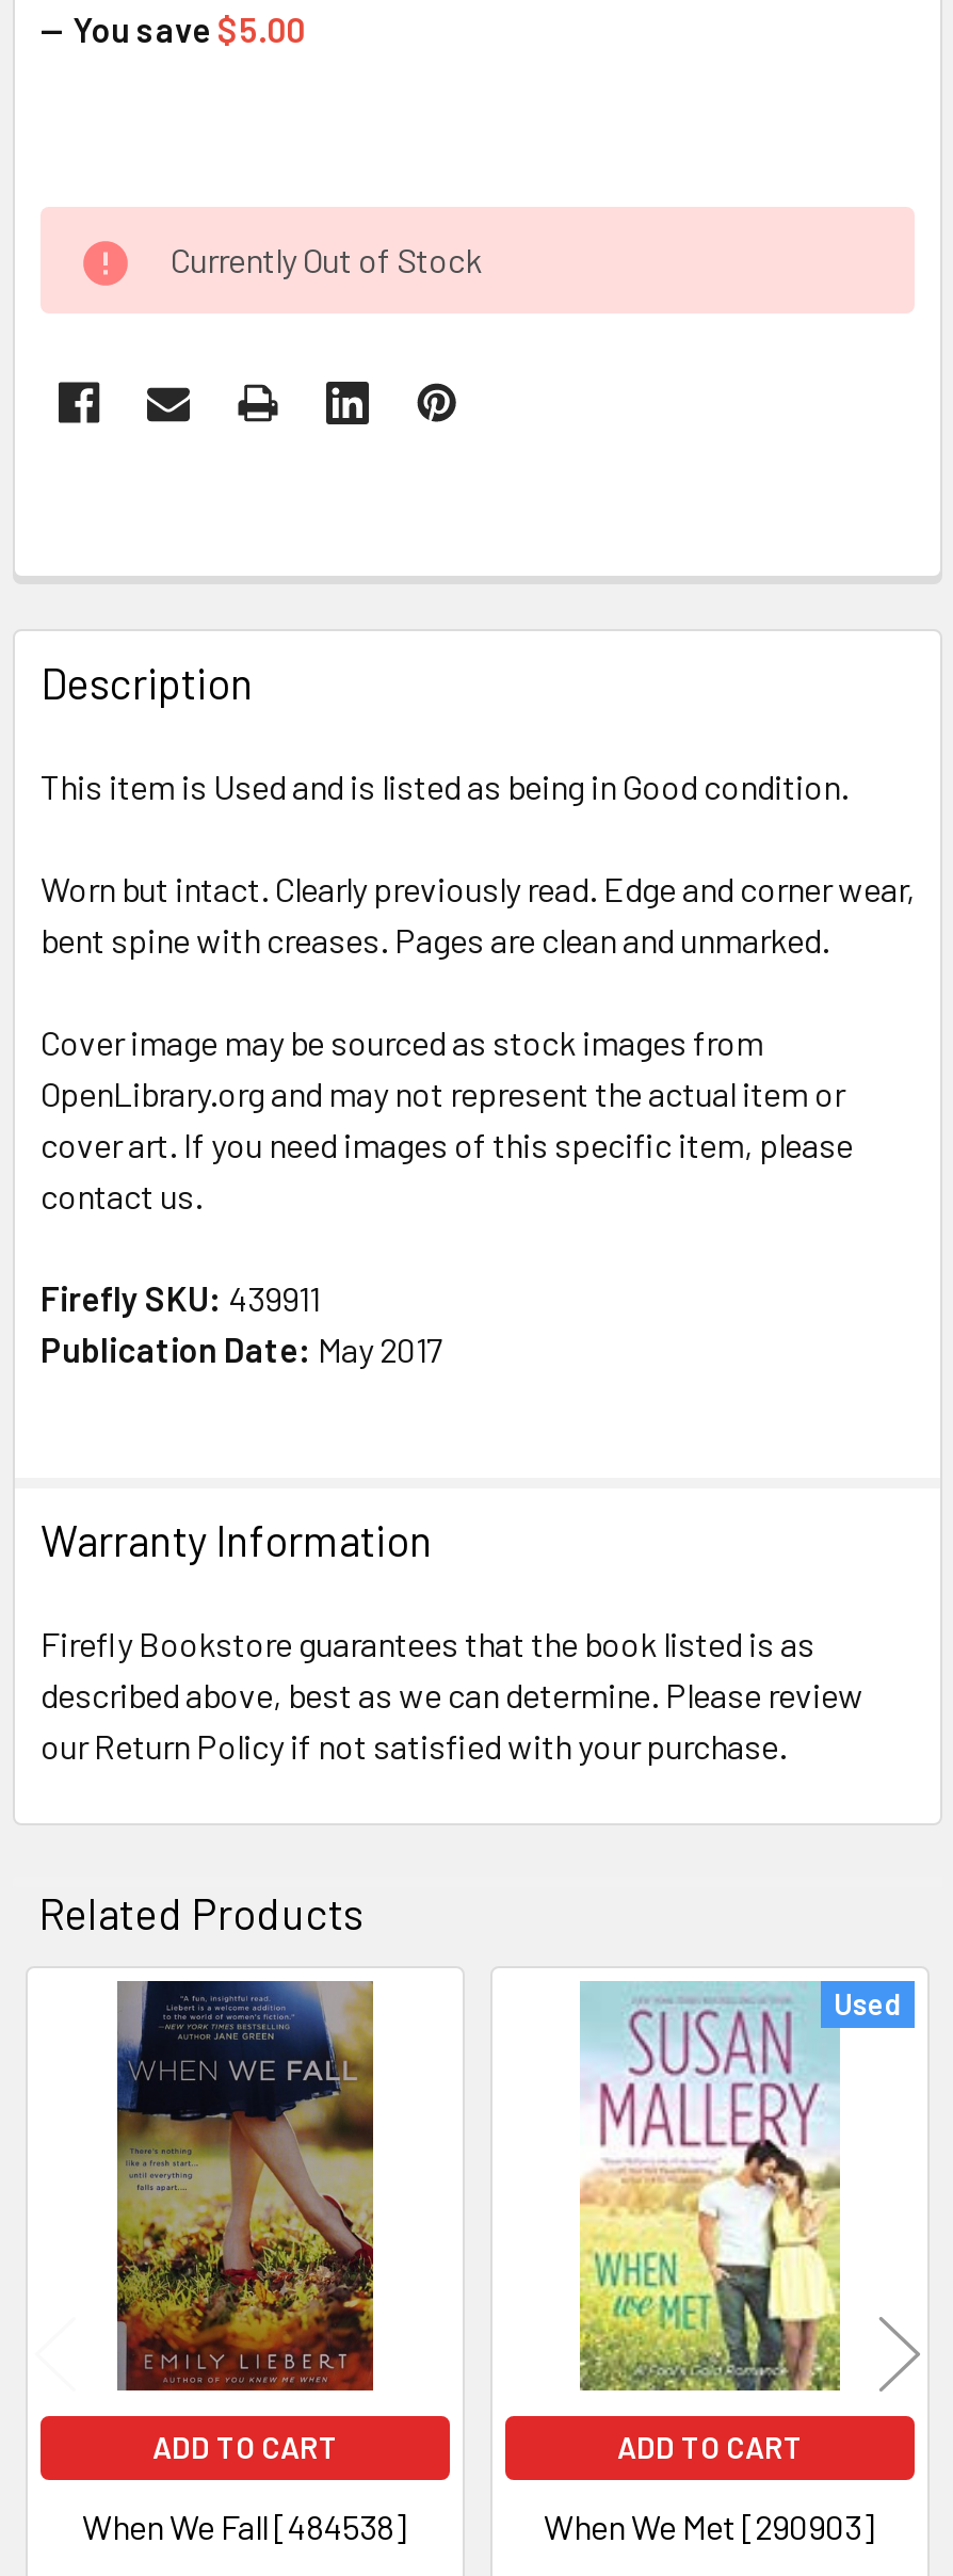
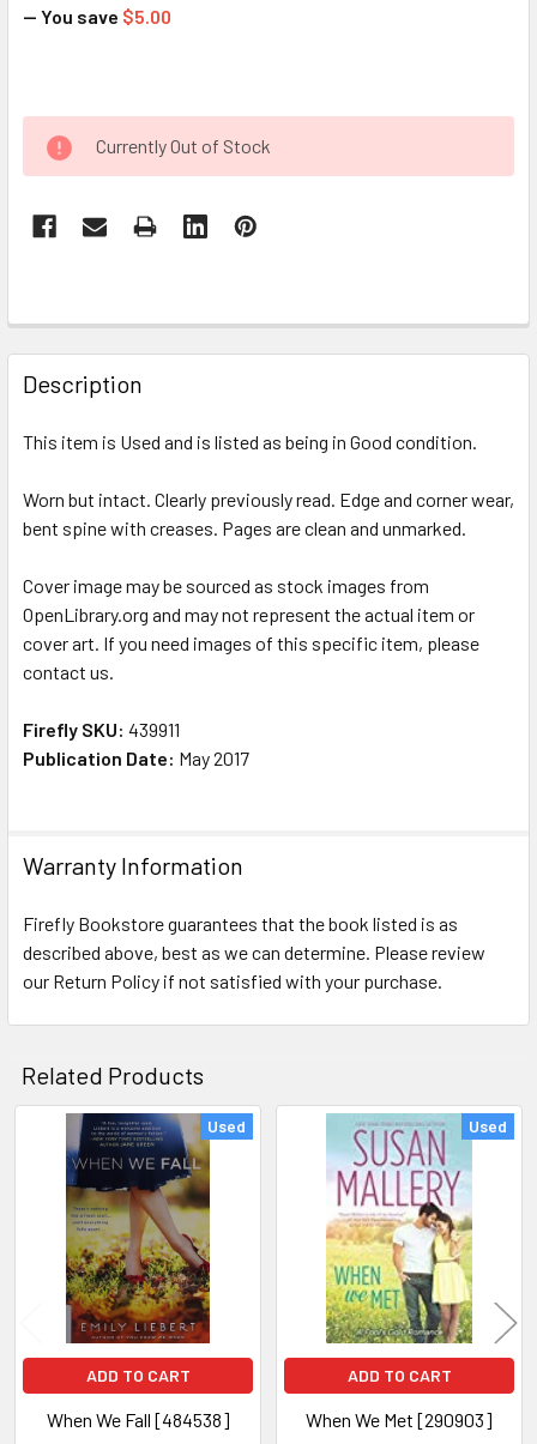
none -> [207,1116,246,1137] Used

